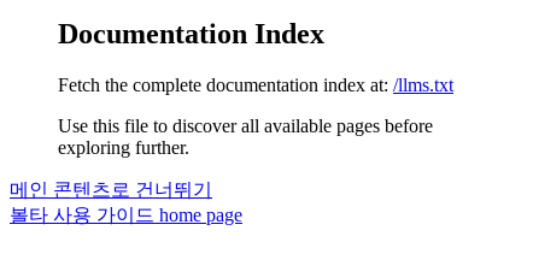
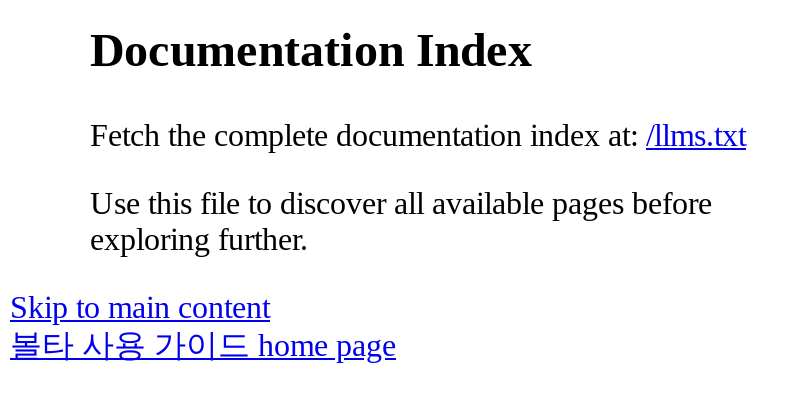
[10,179,212,200] 메인 콘텐츠로 건너뛰기 -> [10,290,270,324] Skip to main content

